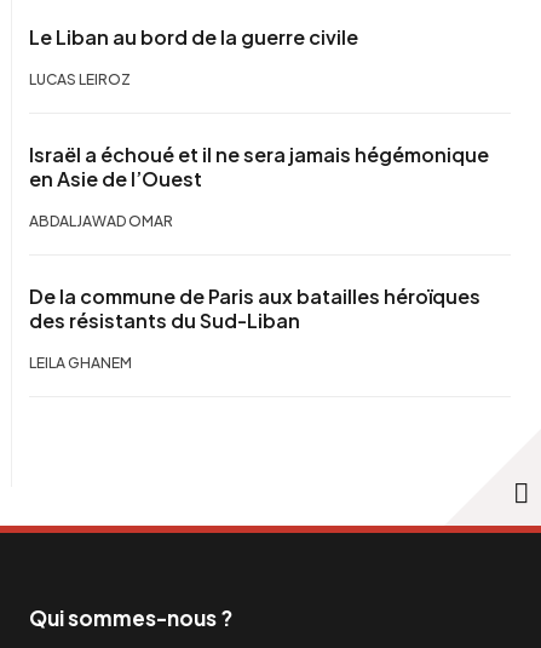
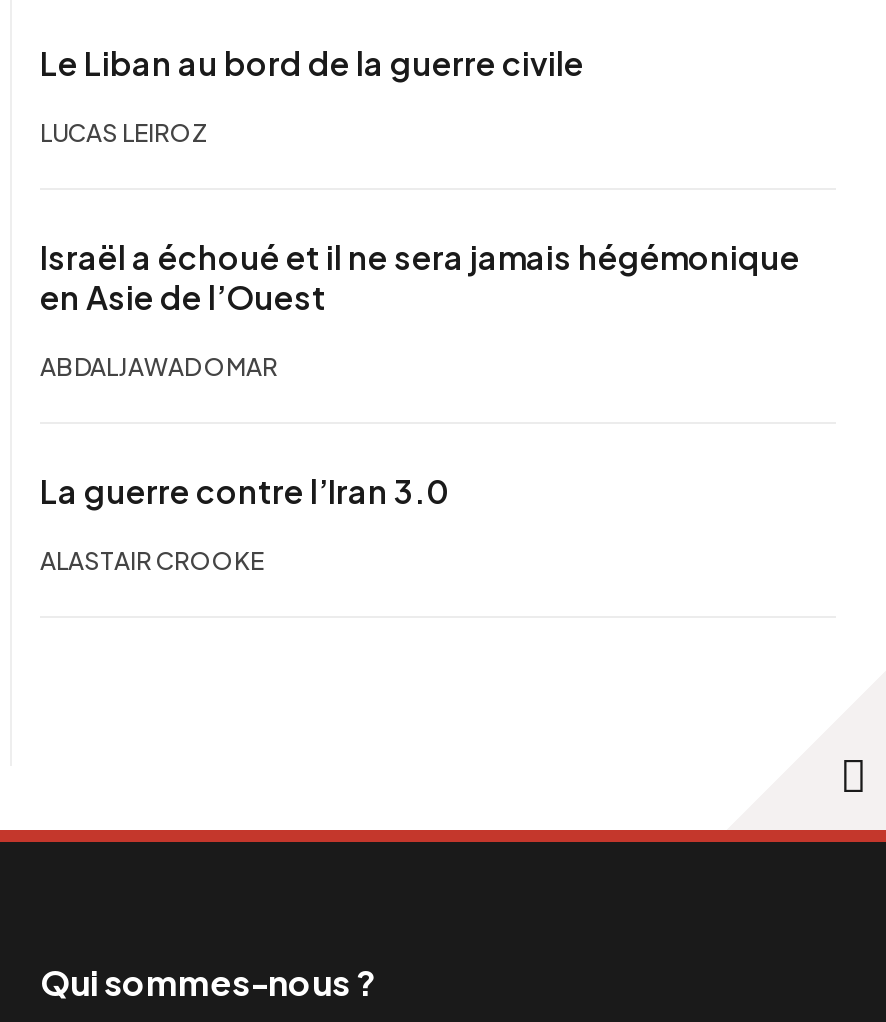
[29,283,480,333] De la commune de Paris aux batailles héroïques | des résistants du Sud-Liban -> [40,471,450,513] La guerre contre l’Iran 3.0
[29,354,132,372] LEILA GHANEM -> [40,547,264,577] ALASTAIR CROOKE

